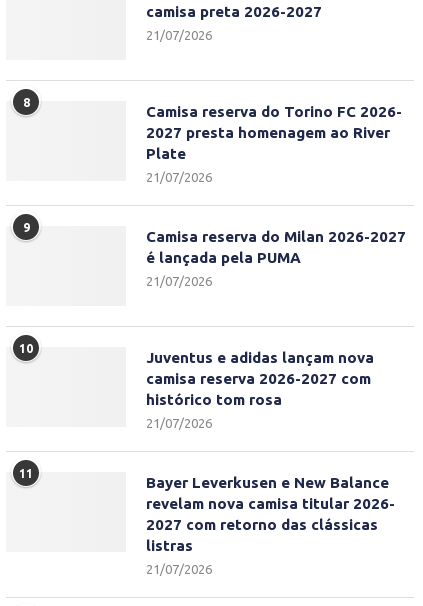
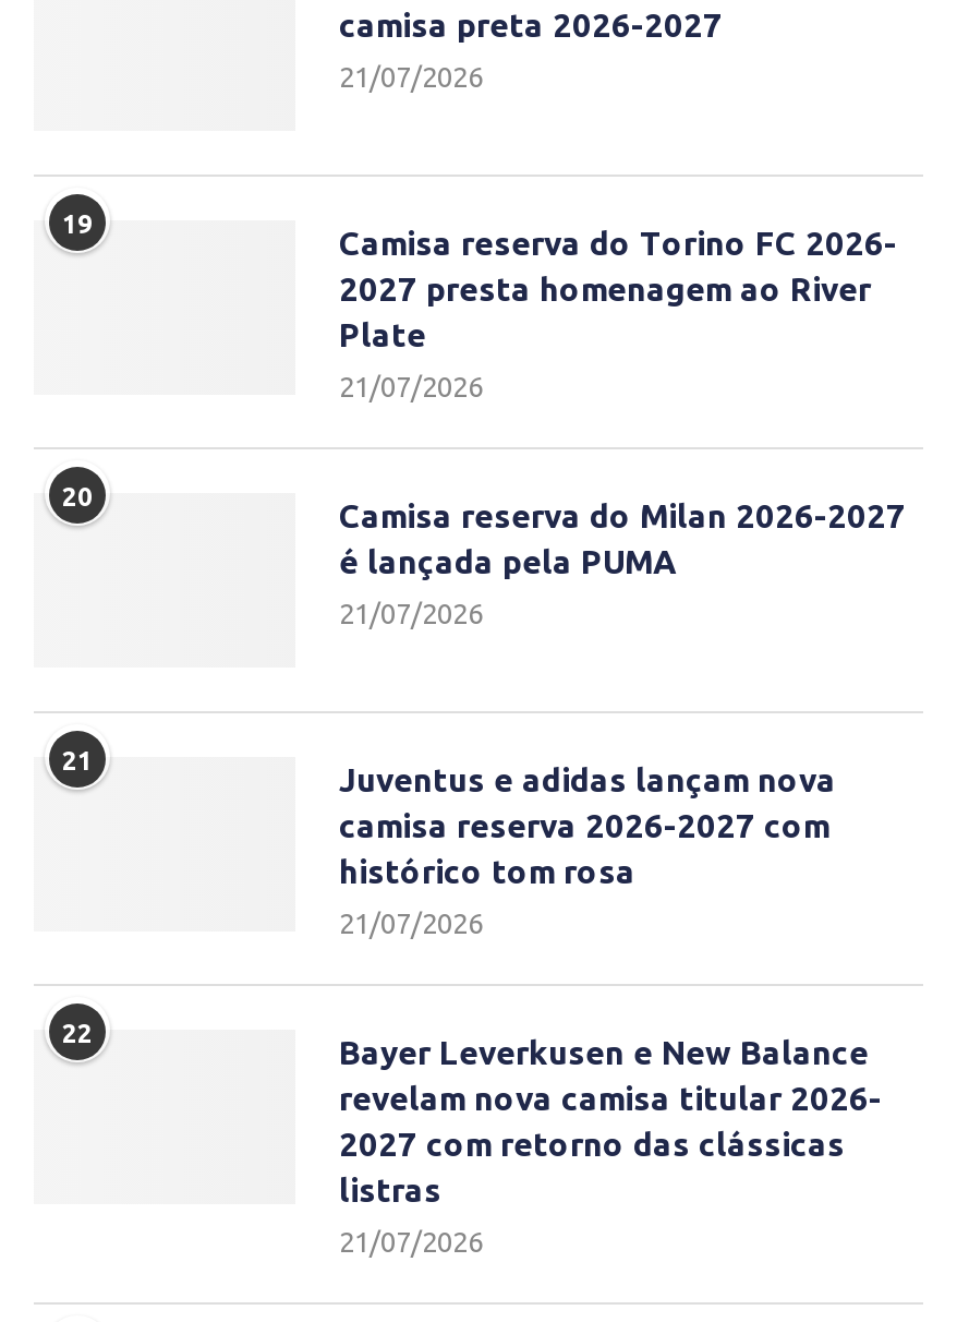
[22,96,29,109] 8 -> [62,210,93,238] 19
[22,221,29,234] 9 -> [62,482,93,511] 20
[19,342,33,355] 10 -> [62,746,93,775] 21
[19,467,33,480] 11 -> [62,1019,93,1047] 22

